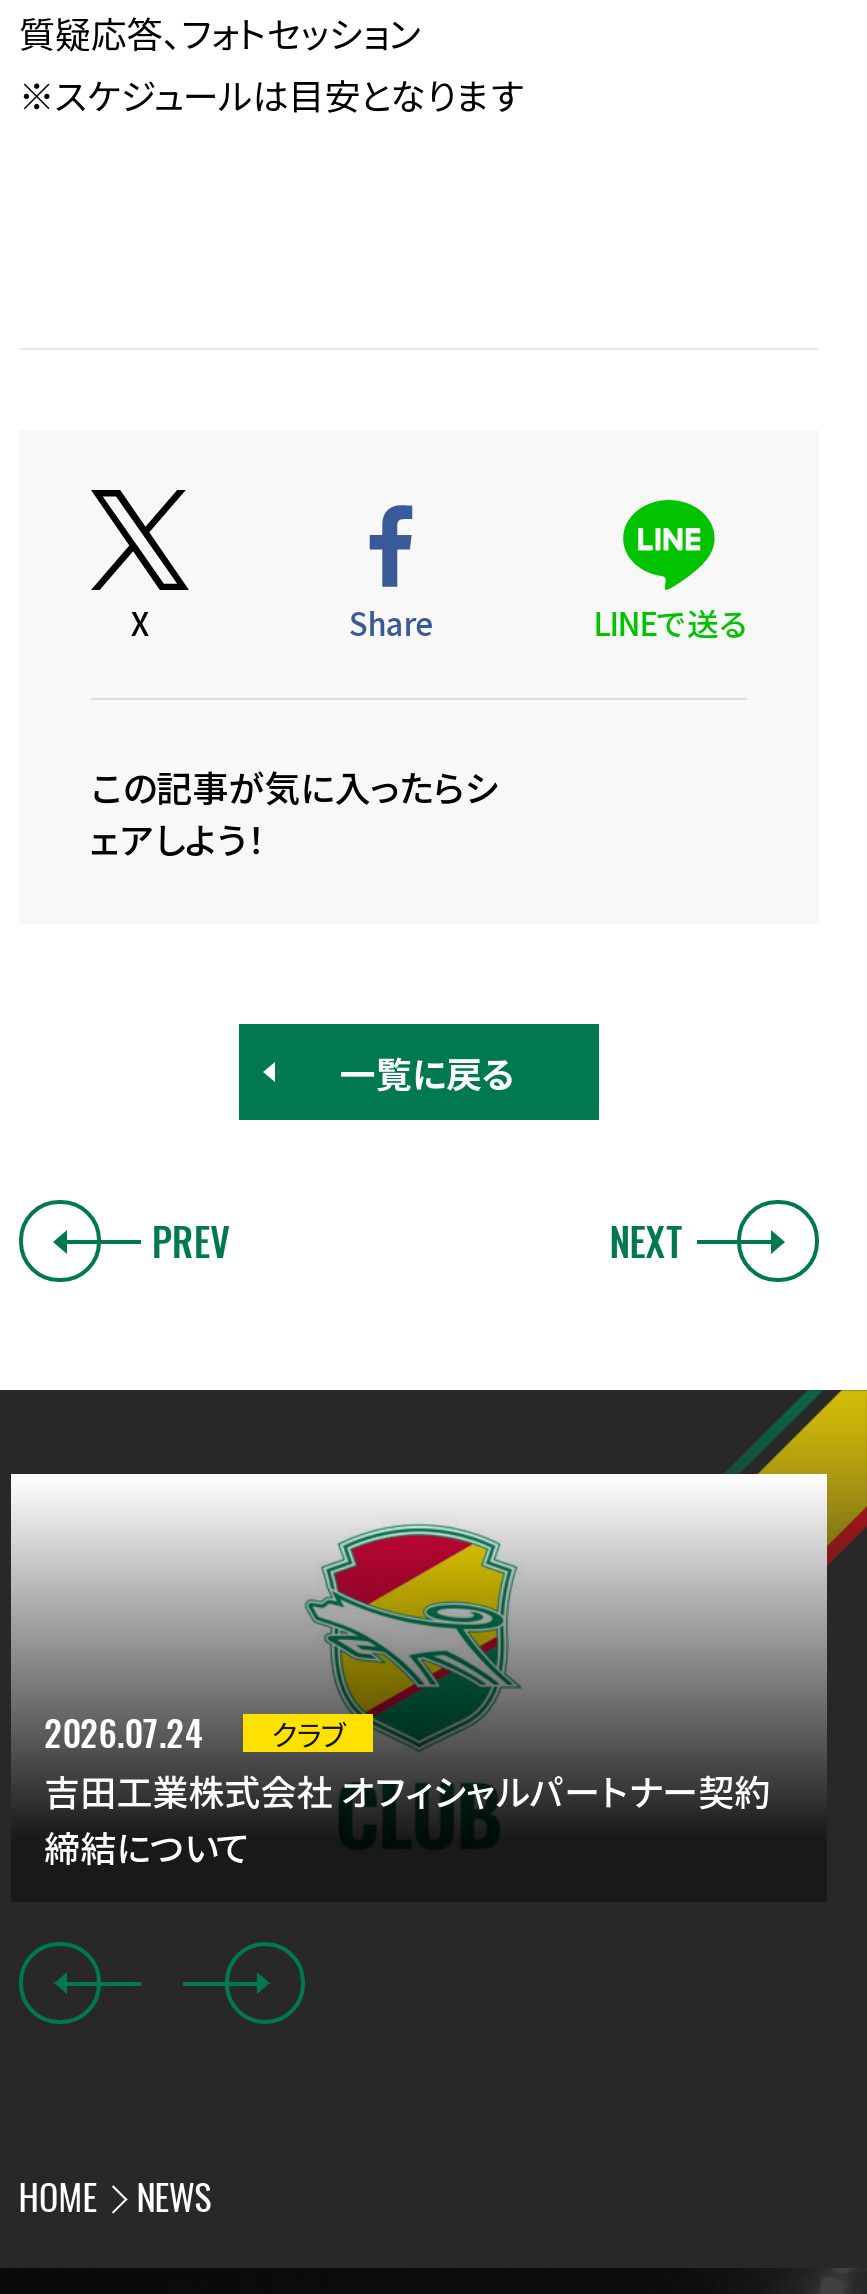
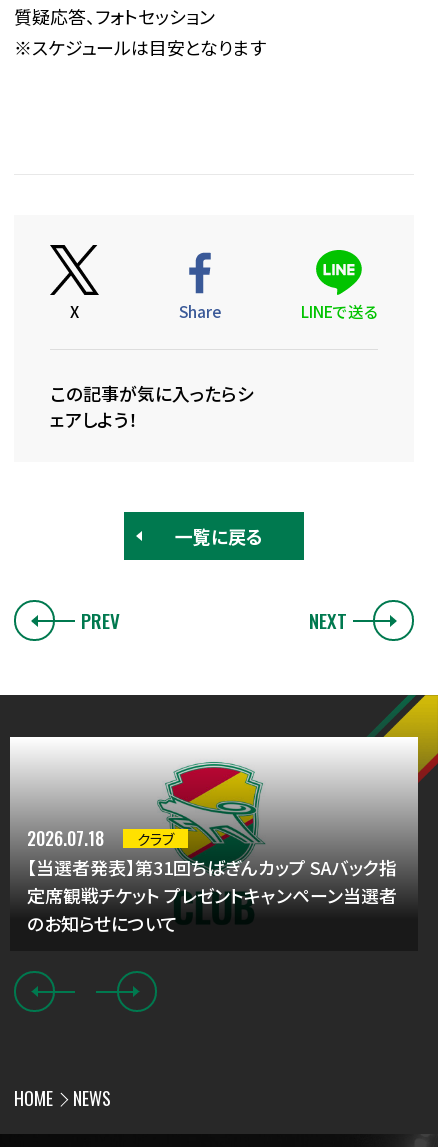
[44,1706,345,1758] 2026.07.24 クラブ -> [27,825,174,851] 2026.07.18 クラブ
moved [271,1711,345,1753] -> [137,828,174,849]: クラブ
[44,1764,770,1872] 吉田工業株式会社 オフィシャルパートナー契約 | 締結について -> [27,854,397,936] 【当選者発表】第31回ちばぎんカップ SAバック指 | 定席観戦チケット プレゼントキャンペーン当選者 | のお知らせについて

